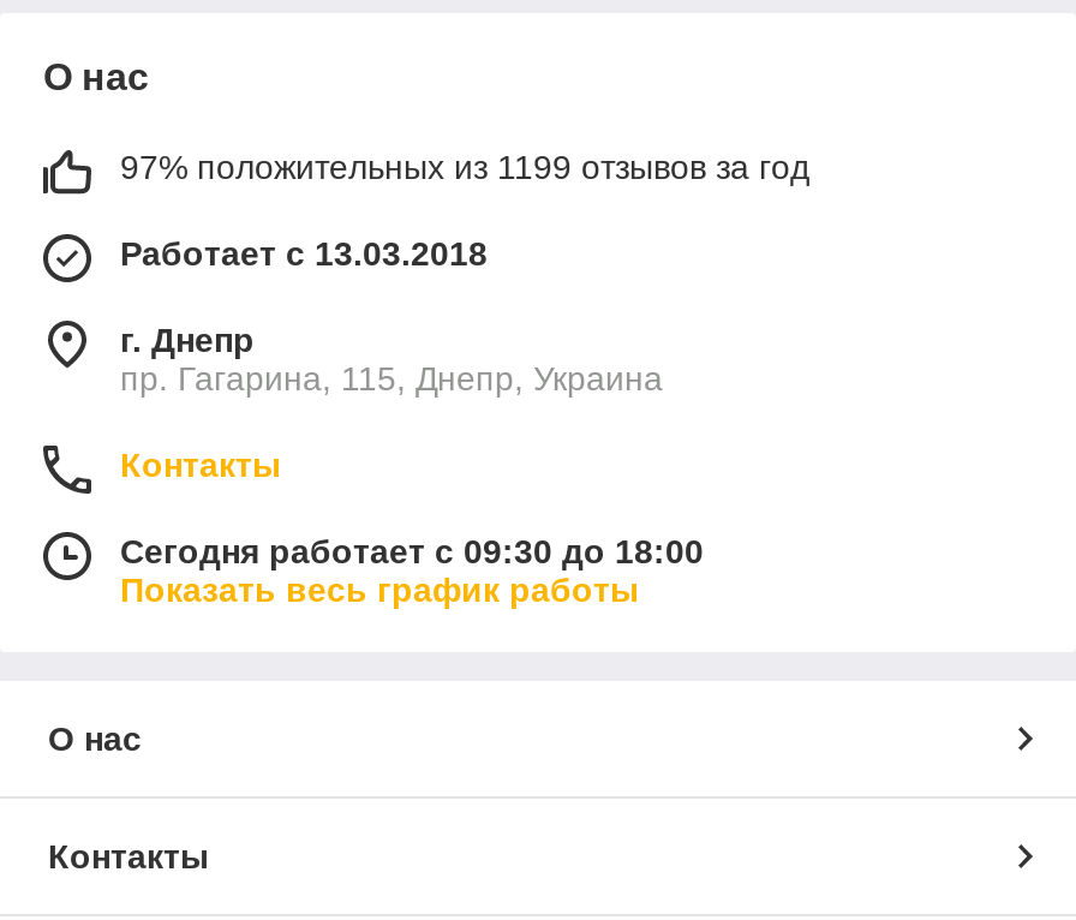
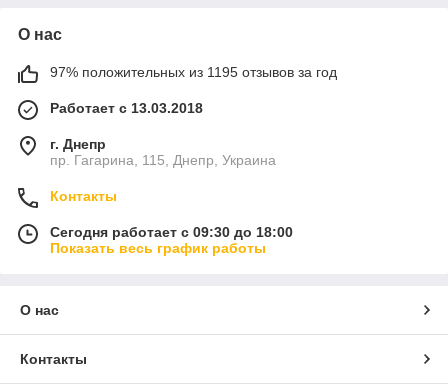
[120,147,809,186] 97% положительных из 1199 отзывов за год -> [50,64,337,80] 97% положительных из 1195 отзывов за год

